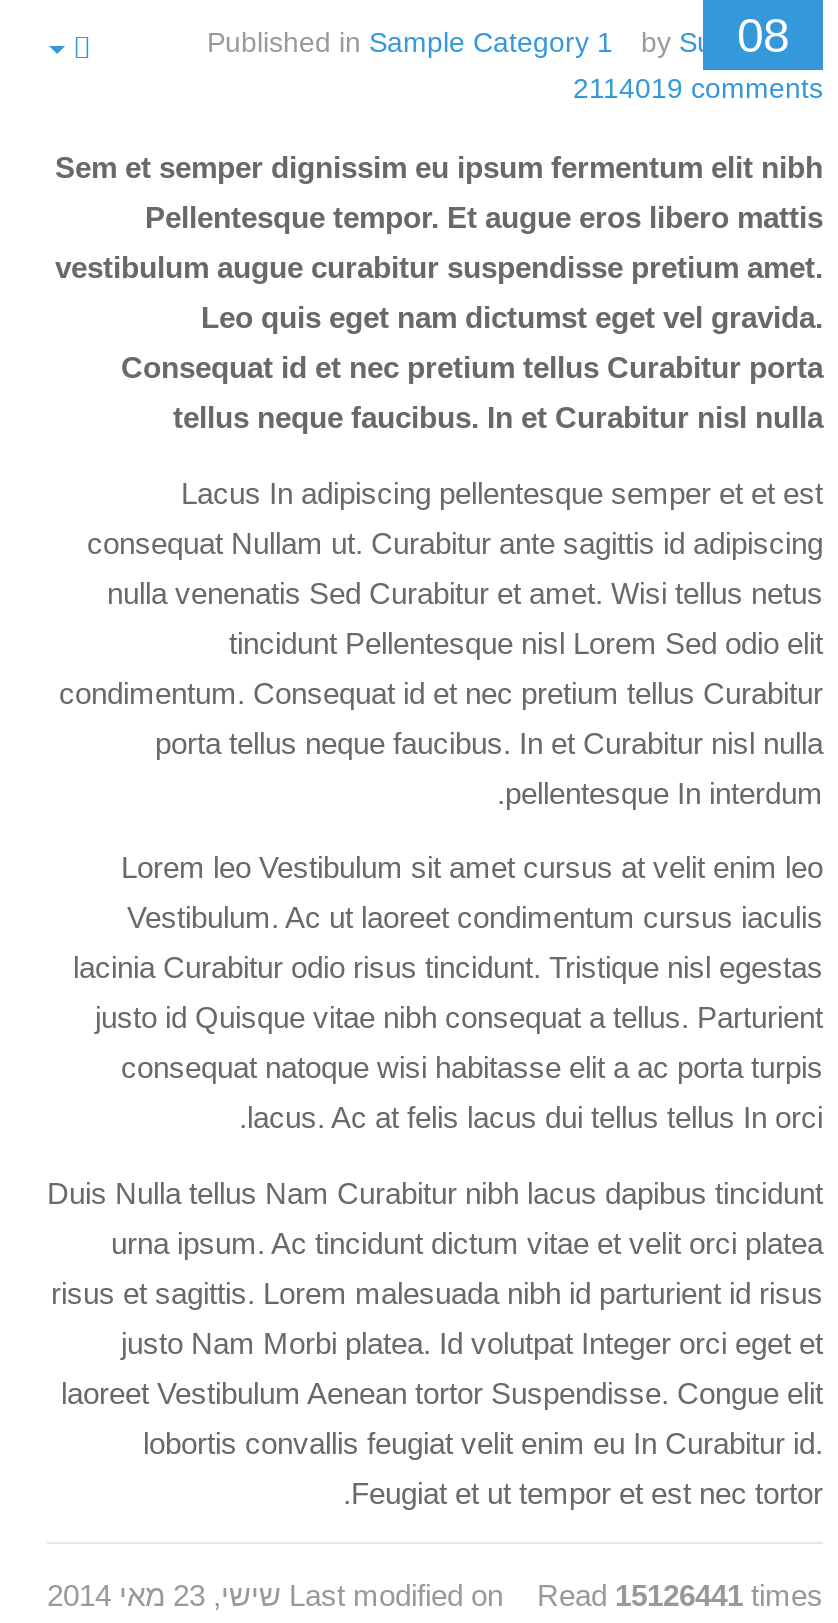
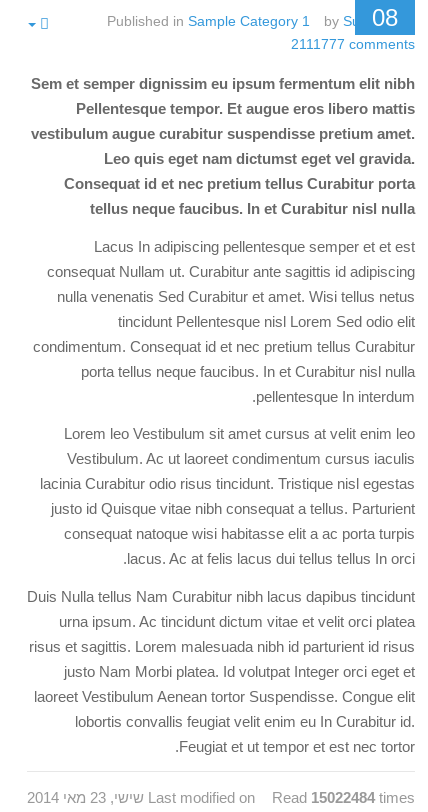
[573,72,823,104] 2114019 comments -> [291,36,415,52] 2111777 comments
[537,1577,823,1611] Read 15126441 times -> [272,788,415,805] Read 15022484 times

